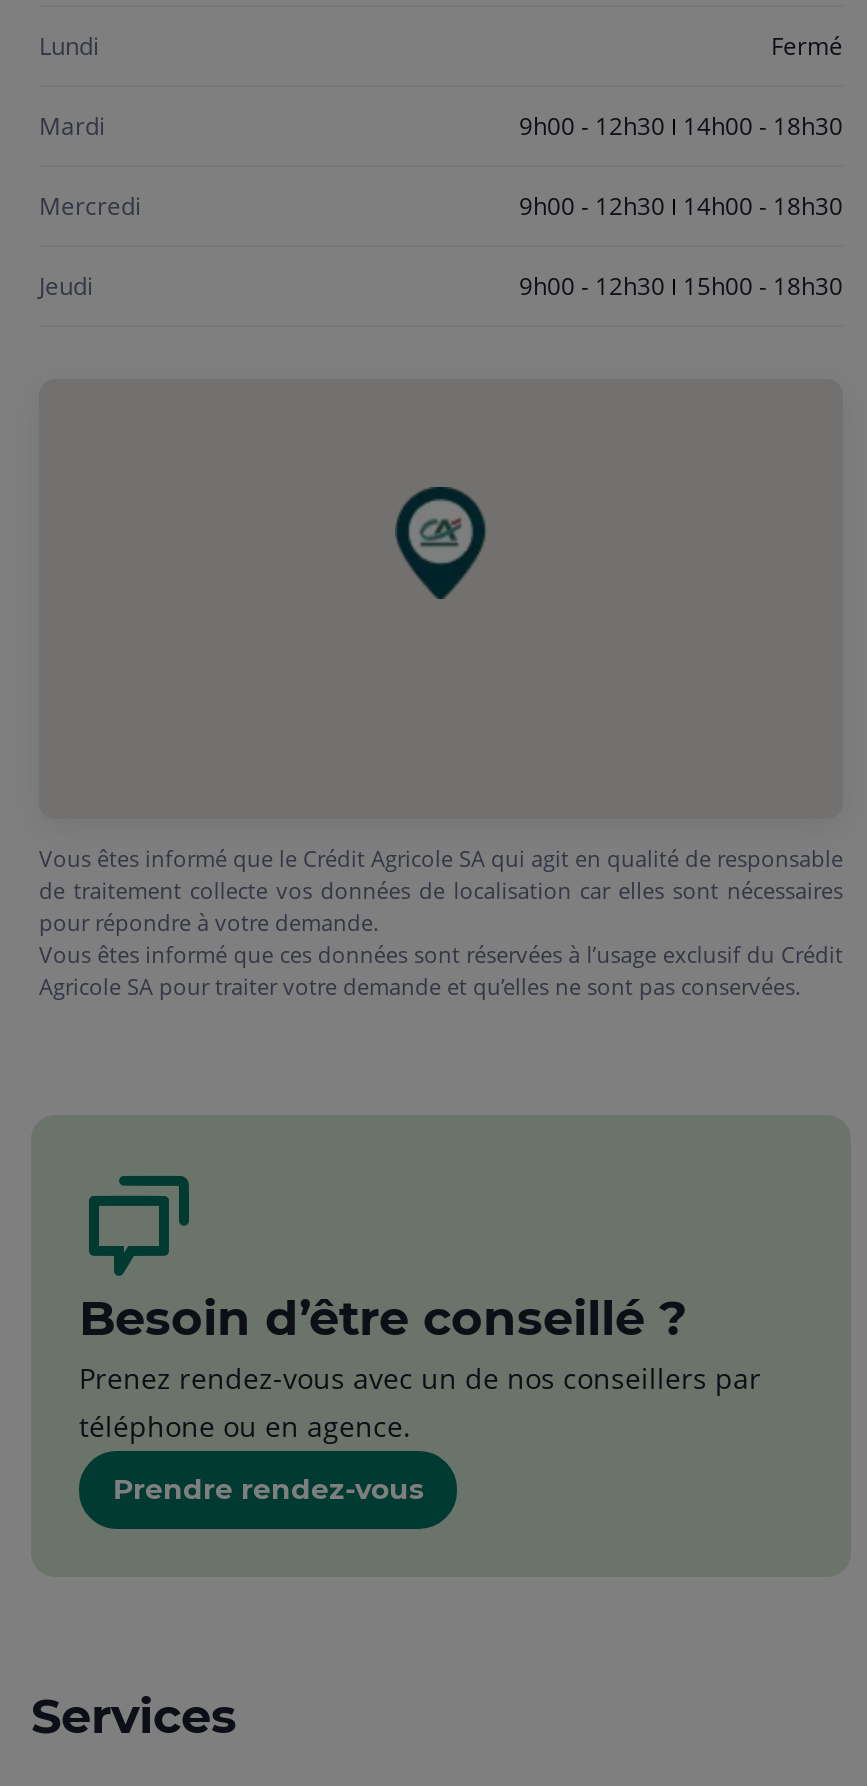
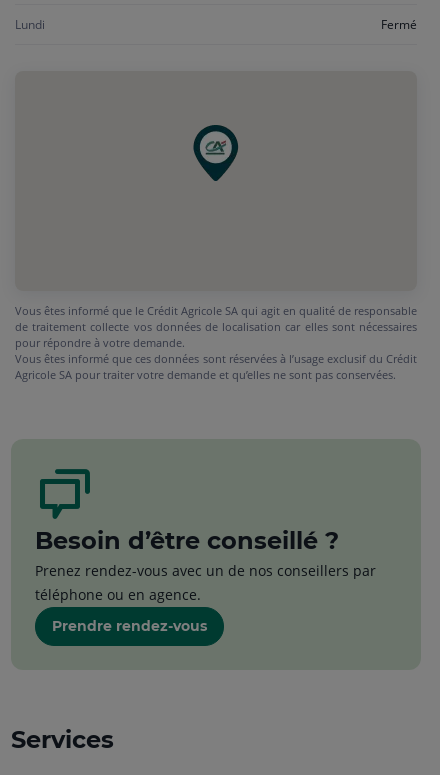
[39,108,843,302] Mardi | 9h00 - 12h30 14h00 - 18h30 | Mercredi | 9h00 - 12h30 14h00 - 18h30 | Jeudi | 9h00 - 12h30 15h00 - 18h30 -> none

